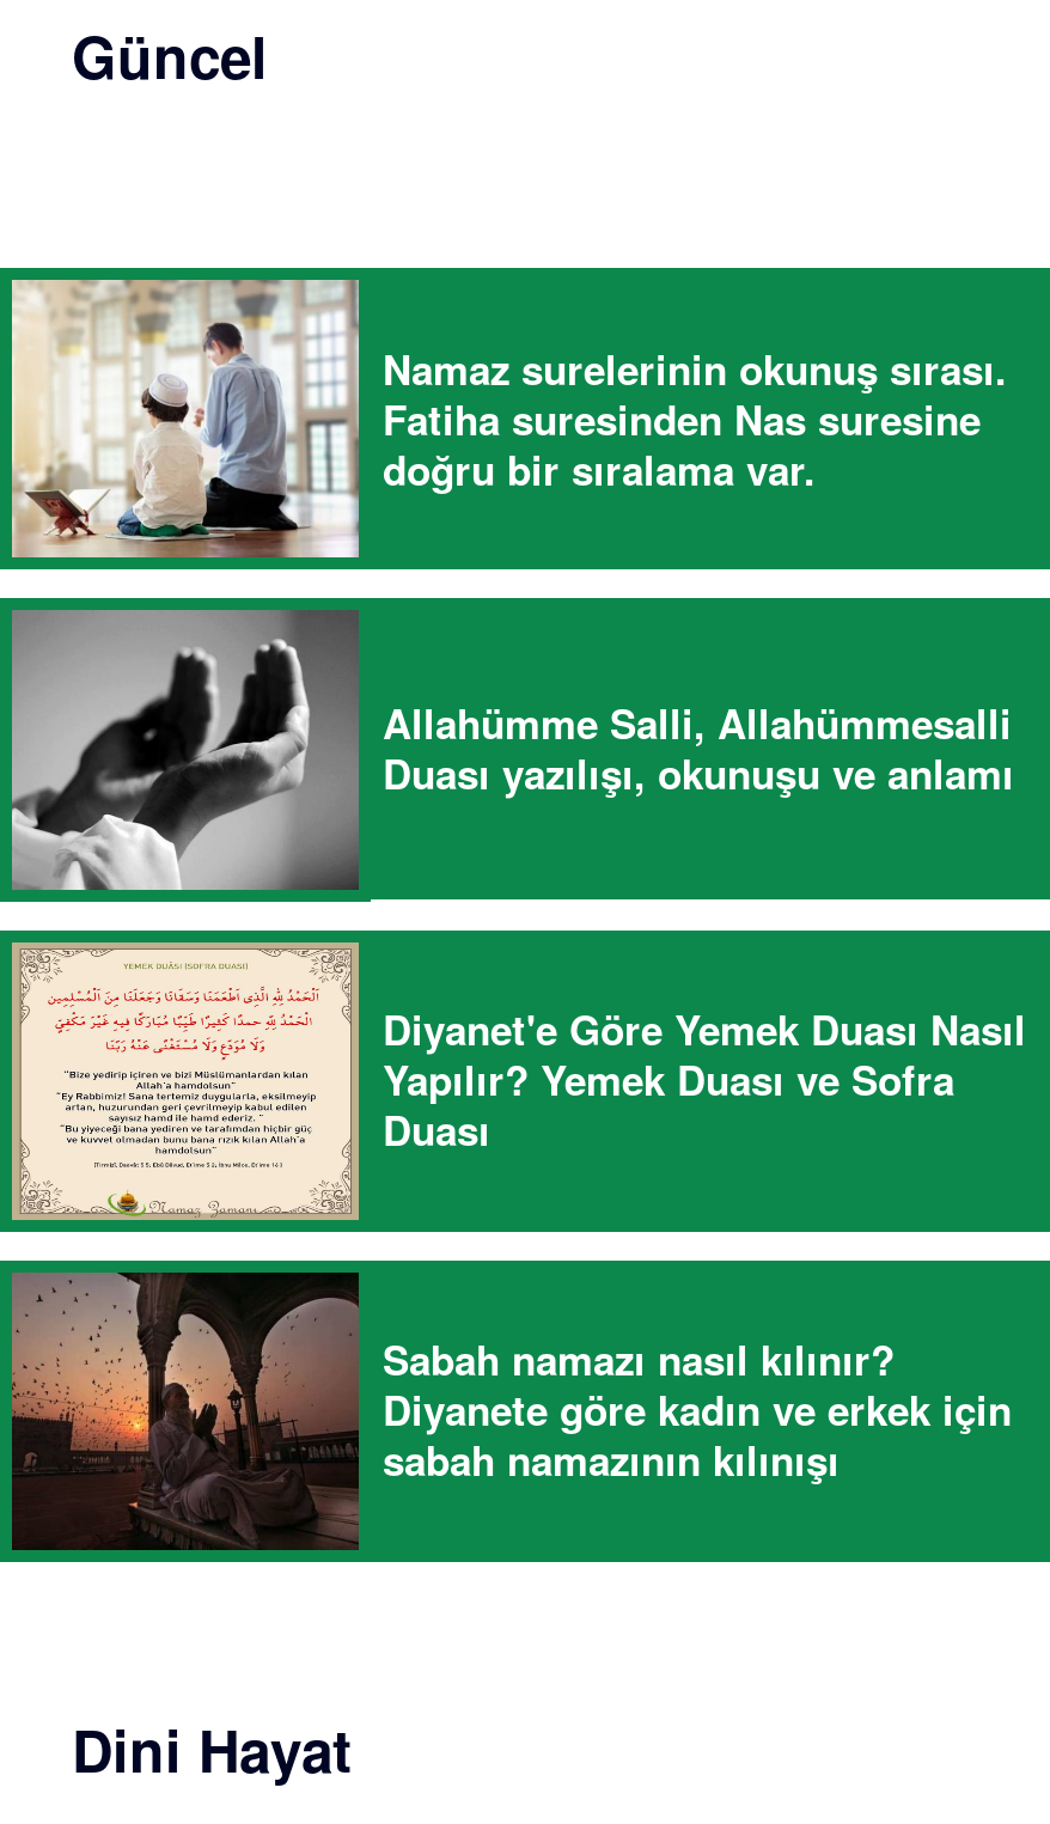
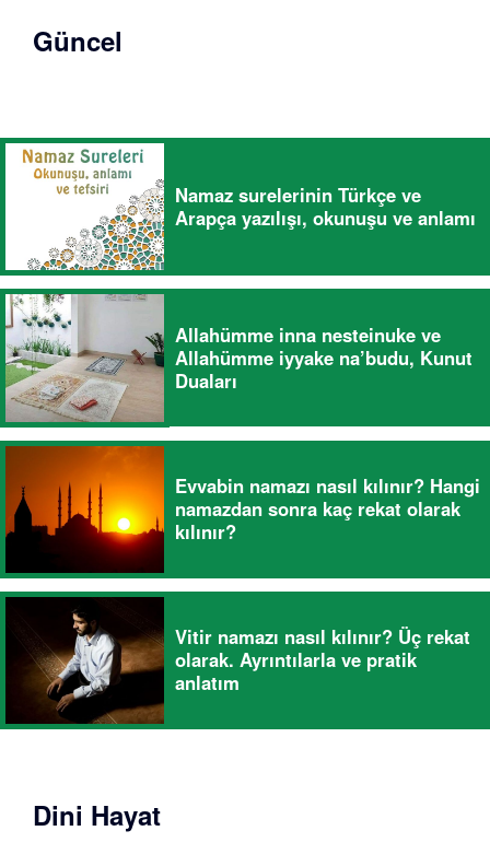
[10,277,1007,560] [image] | Namaz surelerinin okunuş sırası. | Fatiha suresinden Nas suresine | doğru bir sıralama var. -> [4,142,476,271] [image] | Namaz surelerinin Türkçe ve | Arapça yazılışı, okunuşu ve anlamı
[12,610,1014,892] [image] | Allahümme Salli, Allahümmesalli | Duası yazılışı, okunuşu ve anlamı -> [4,293,472,422] [image] | Allahümme inna nesteinuke ve | Allahümme iyyake na’budu, Kunut | Duaları
[10,940,1026,1222] [image] | Diyanet'e Göre Yemek Duası Nasıl | Yapılır? Yemek Duası ve Sofra | Duası -> [4,445,480,574] [image] | Evvabin namazı nasıl kılınır? Hangi | namazdan sonra kaç rekat olarak | kılınır?
[10,1270,1012,1550] [image] | Sabah namazı nasıl kılınır? | Diyanete göre kadın ve erkek için | sabah namazının kılınışı -> [4,596,470,724] [image] | Vitir namazı nasıl kılınır? Üç rekat | olarak. Ayrıntılarla ve pratik | anlatım

